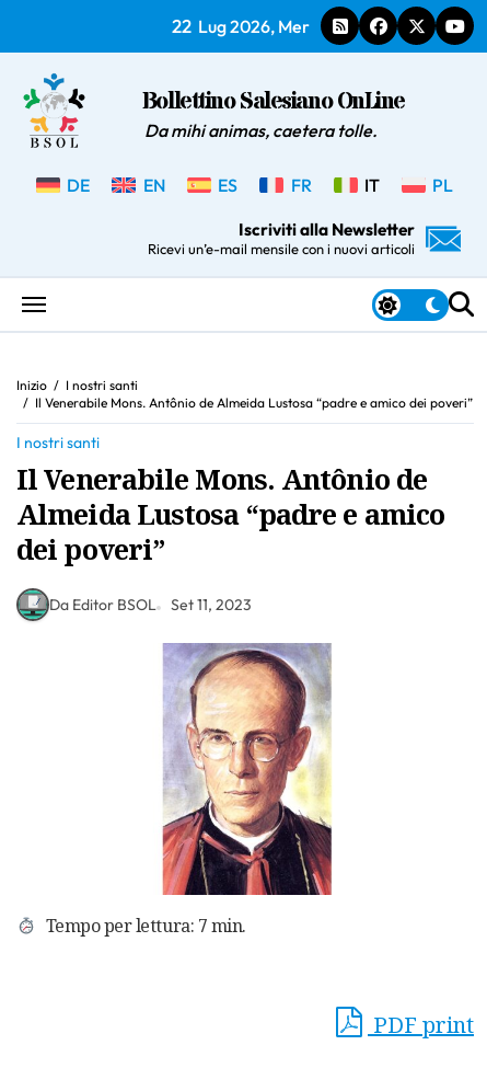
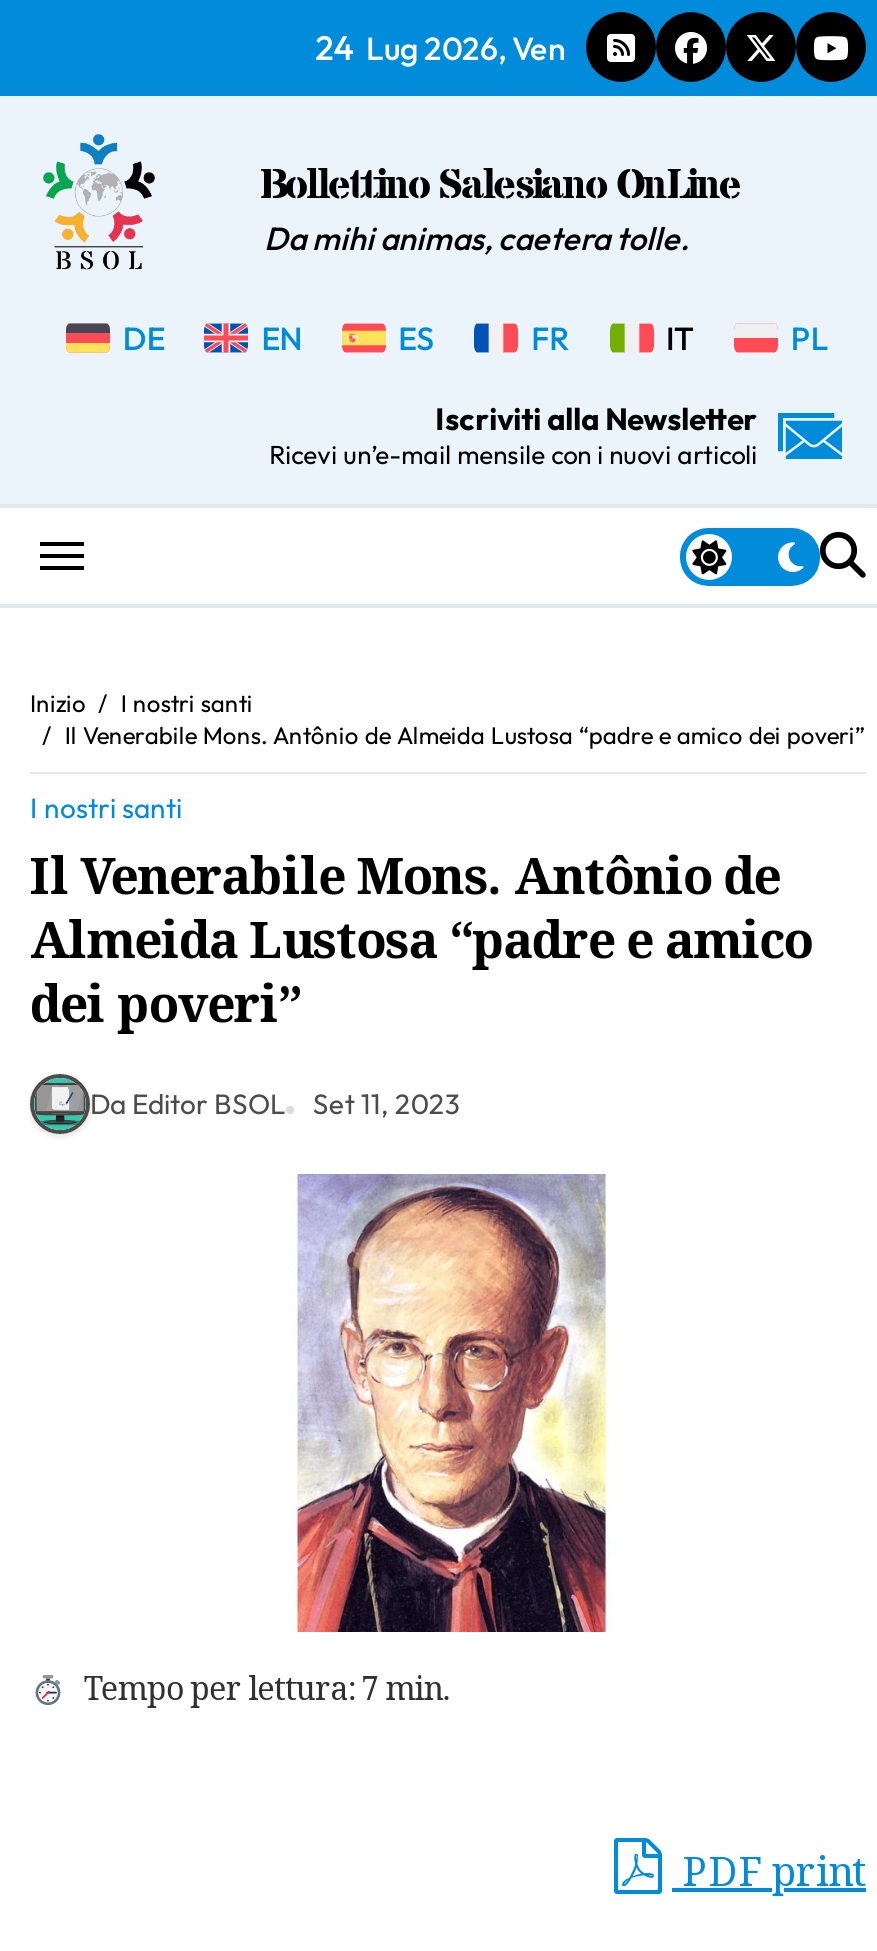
[171,15,310,38] 22 Lug 2026, Mer -> [315,27,566,69] 24 Lug 2026, Ven

